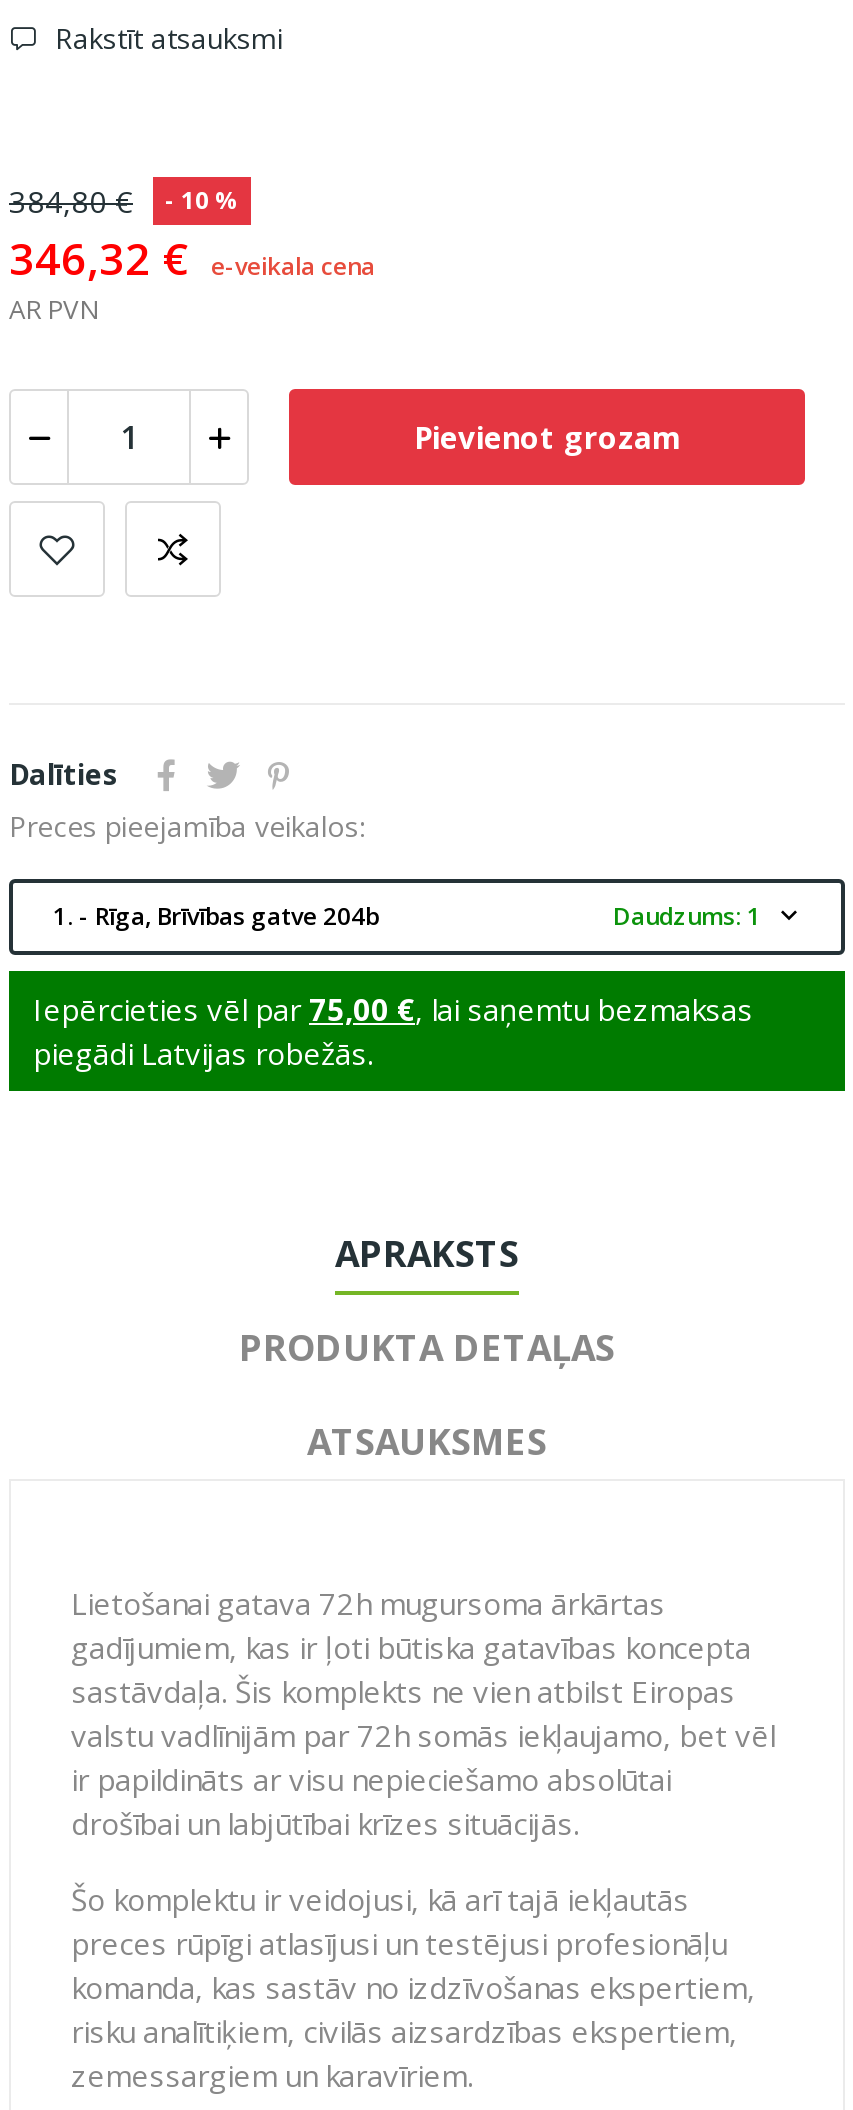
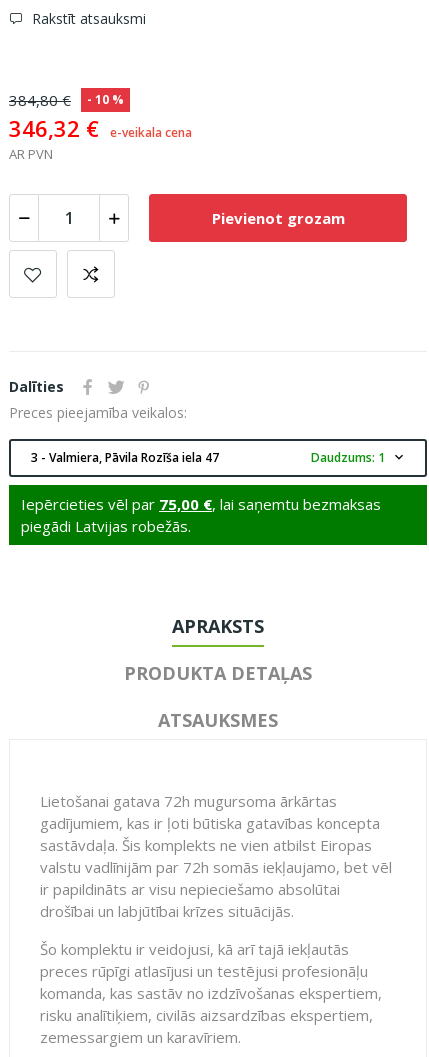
[53,899,379,933] 1. - Rīga, Brīvības gatve 204b -> [31,449,219,466] 3 - Valmiera, Pāvila Rozīša iela 47

